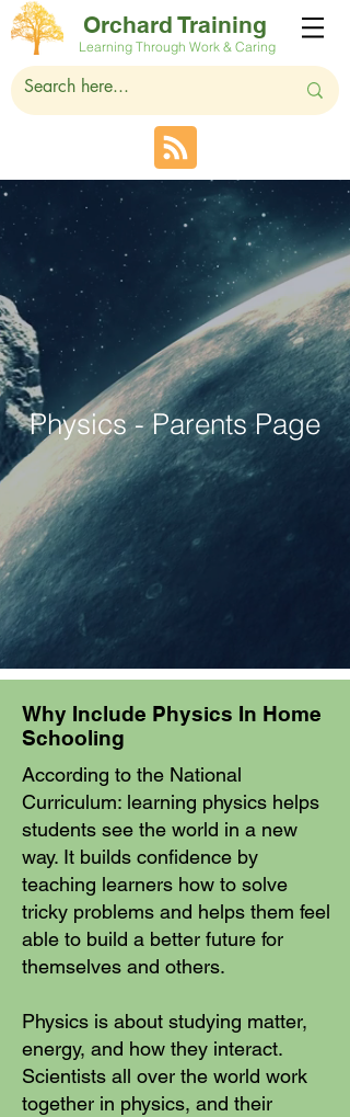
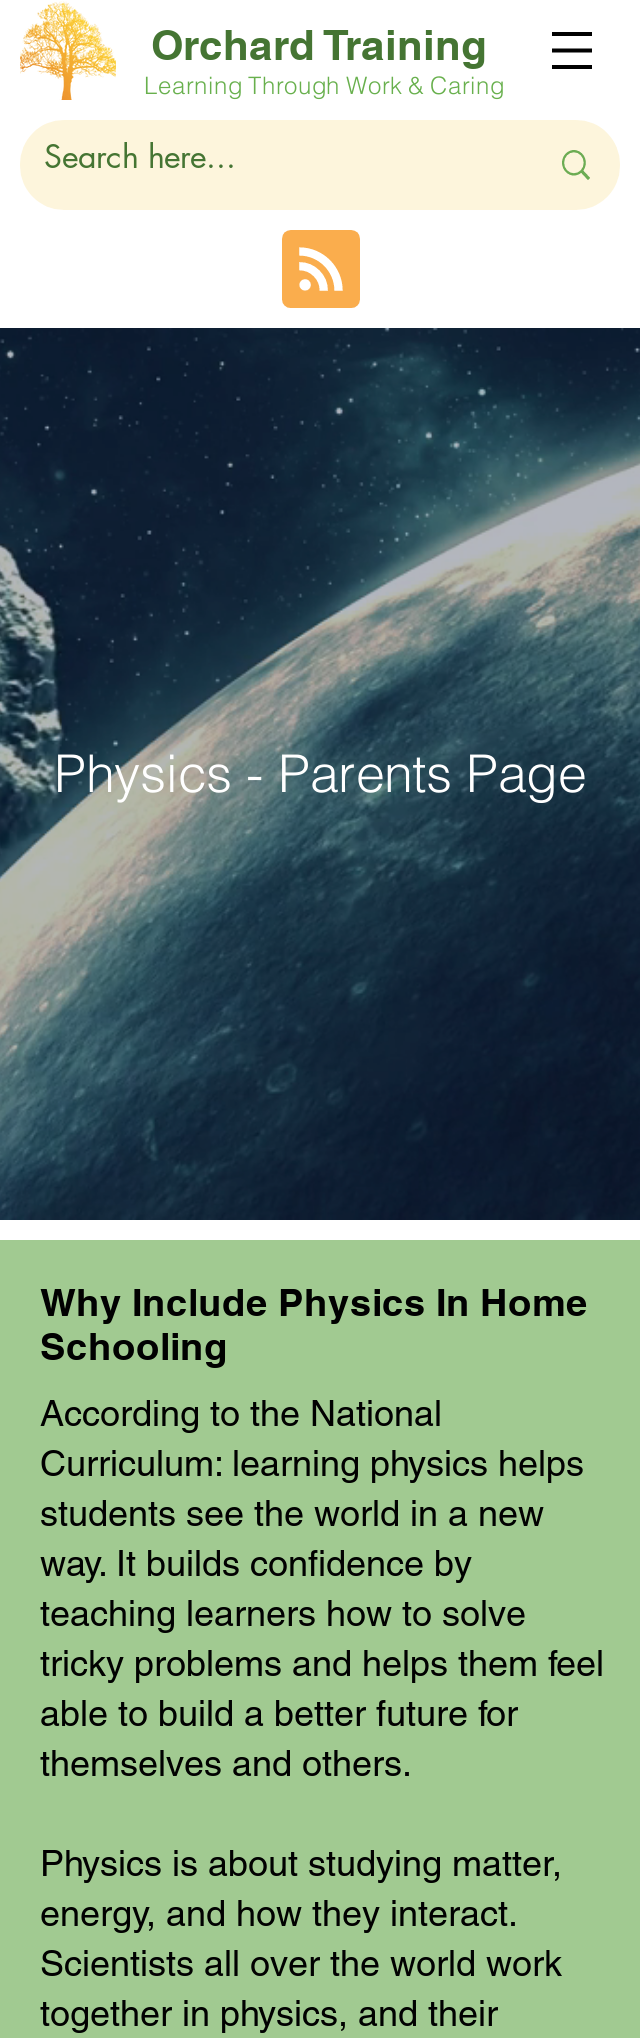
[3,294,44,435] [image] -> [6,540,78,796] [image]

